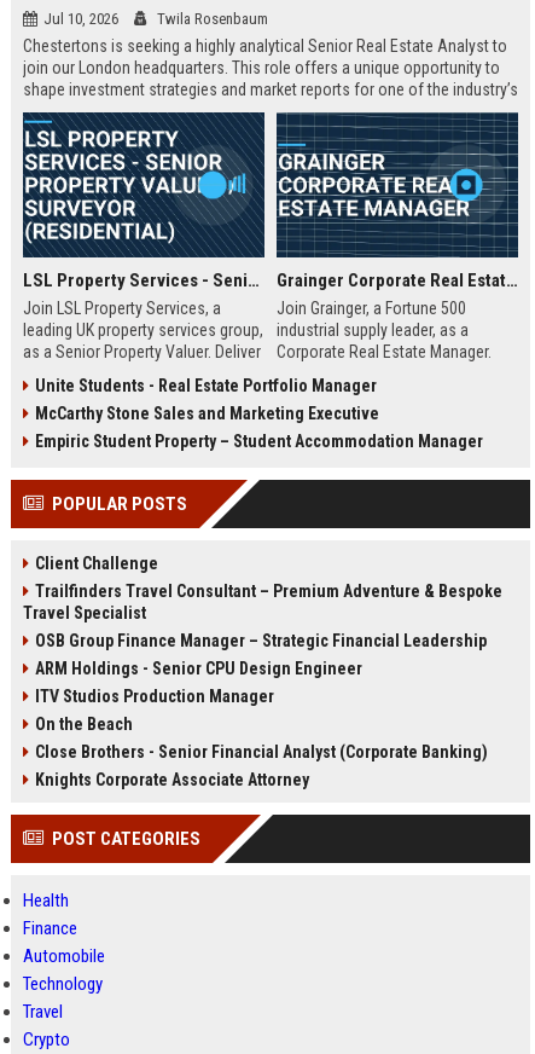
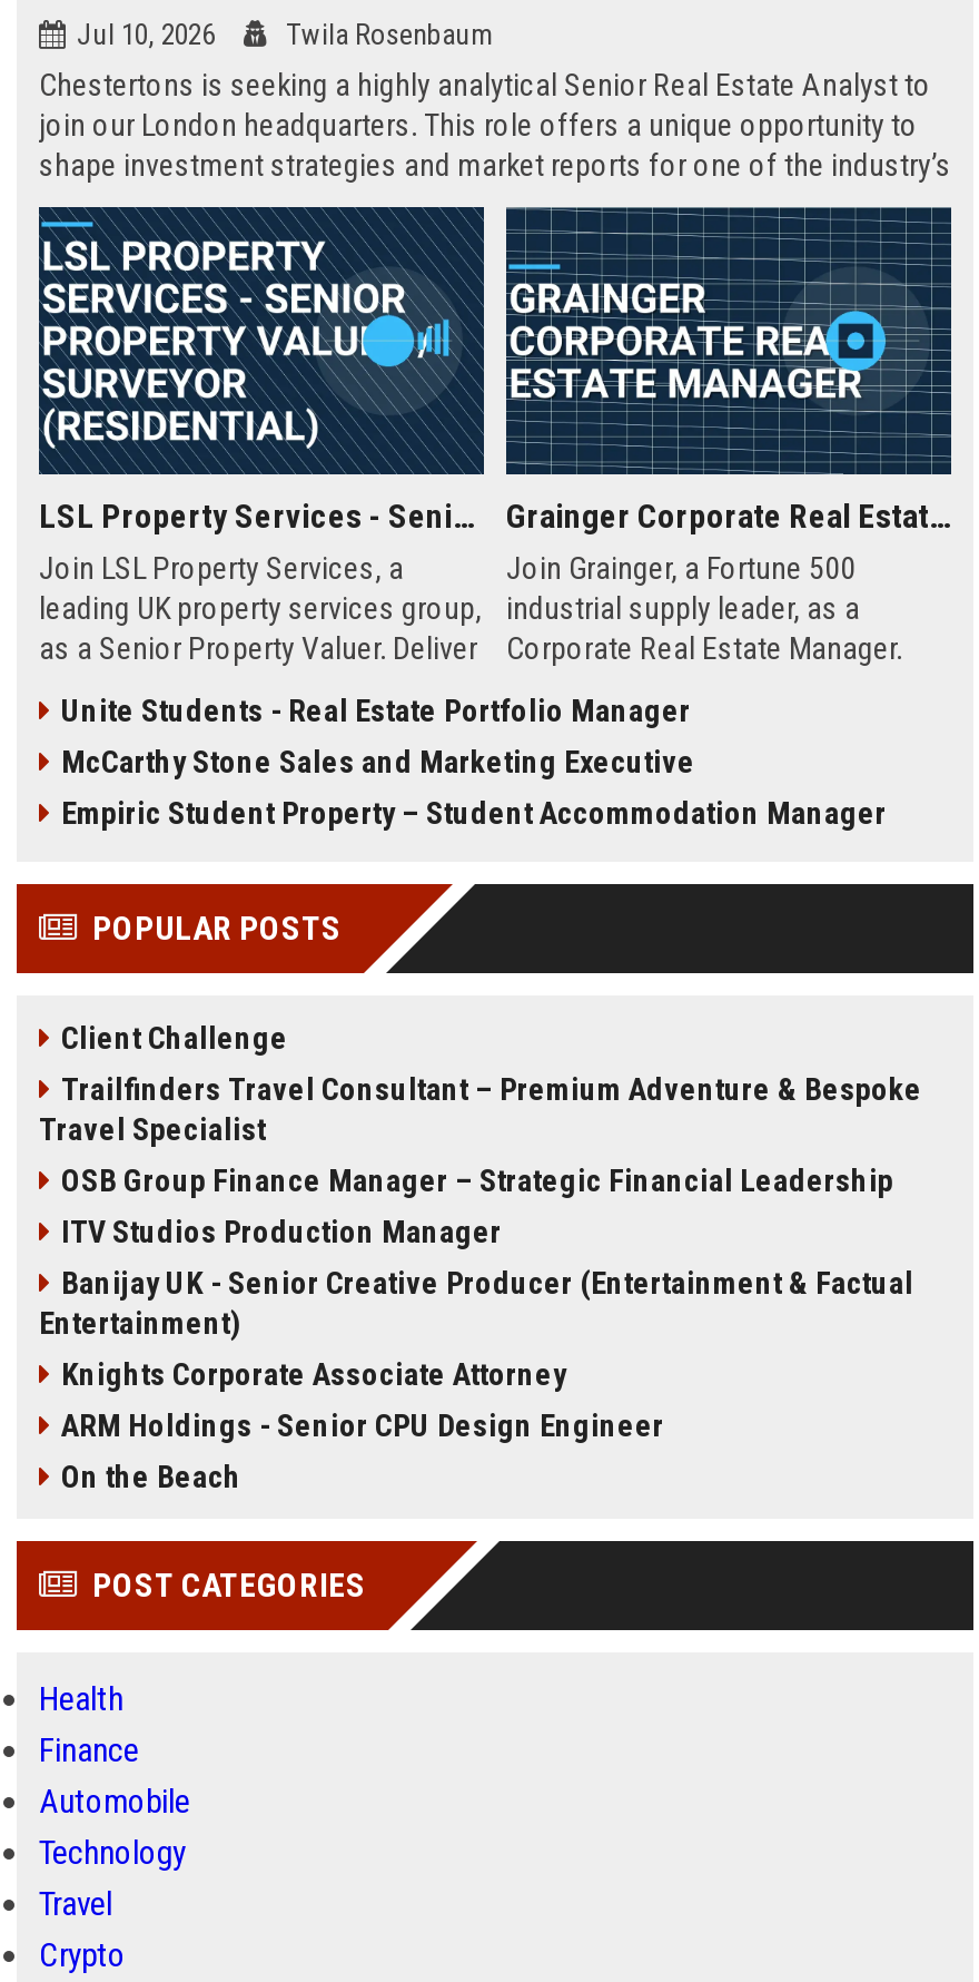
none -> [39,1265,913,1341] Banijay UK - Senior Creative Producer (Entertainment & Factual | Entertainment)
moved [35,659,362,678] -> [61,1407,664,1443]: ARM Holdings - Senior CPU Design Engineer
moved [35,687,274,706] -> [61,1214,502,1249]: ITV Studios Production Manager
moved [35,714,133,734] -> [61,1459,241,1494]: On the Beach
[35,742,488,761] Close Brothers - Senior Financial Analyst (Corporate Banking) -> none
moved [35,770,309,789] -> [61,1356,566,1392]: Knights Corporate Associate Attorney

